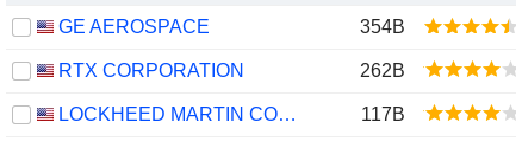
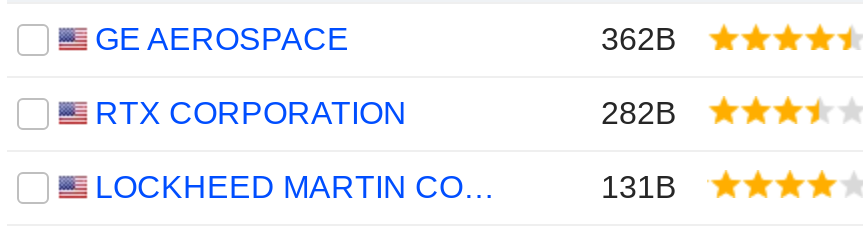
[360,17,405,37] 354B -> [601,22,677,56] 362B
[360,60,405,81] 262B -> [601,96,677,130] 282B
[361,104,405,124] 117B -> [601,170,677,204] 131B

